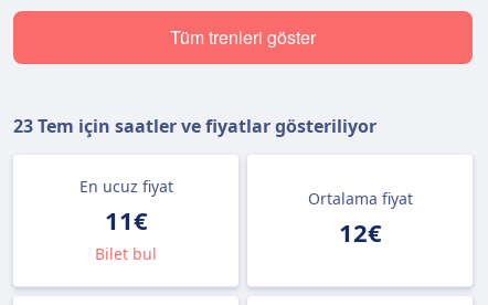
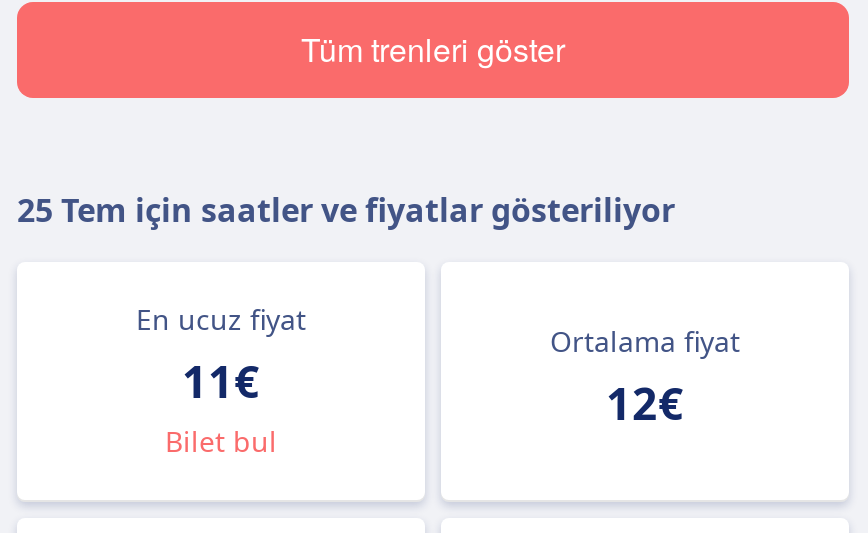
[13,114,376,138] 23 Tem için saatler ve fiyatlar gösteriliyor -> [17,188,675,232] 25 Tem için saatler ve fiyatlar gösteriliyor

